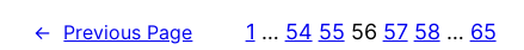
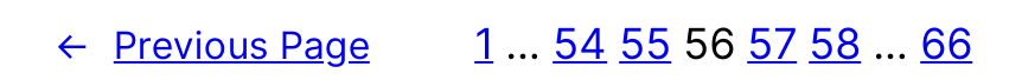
[245,19,496,44] 1 … 54 55 56 57 58 … 65 -> [474,20,972,69] 1 … 54 55 56 57 58 … 66

